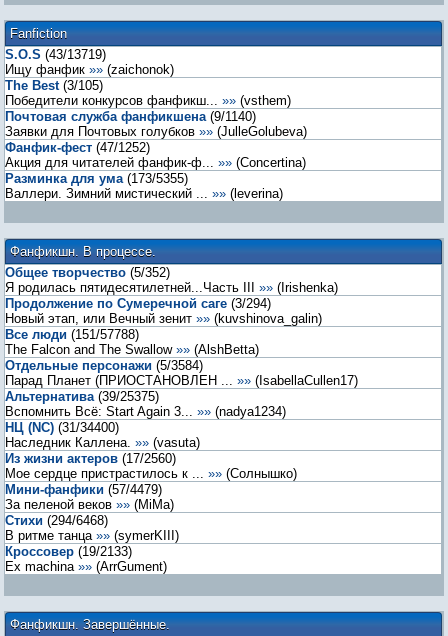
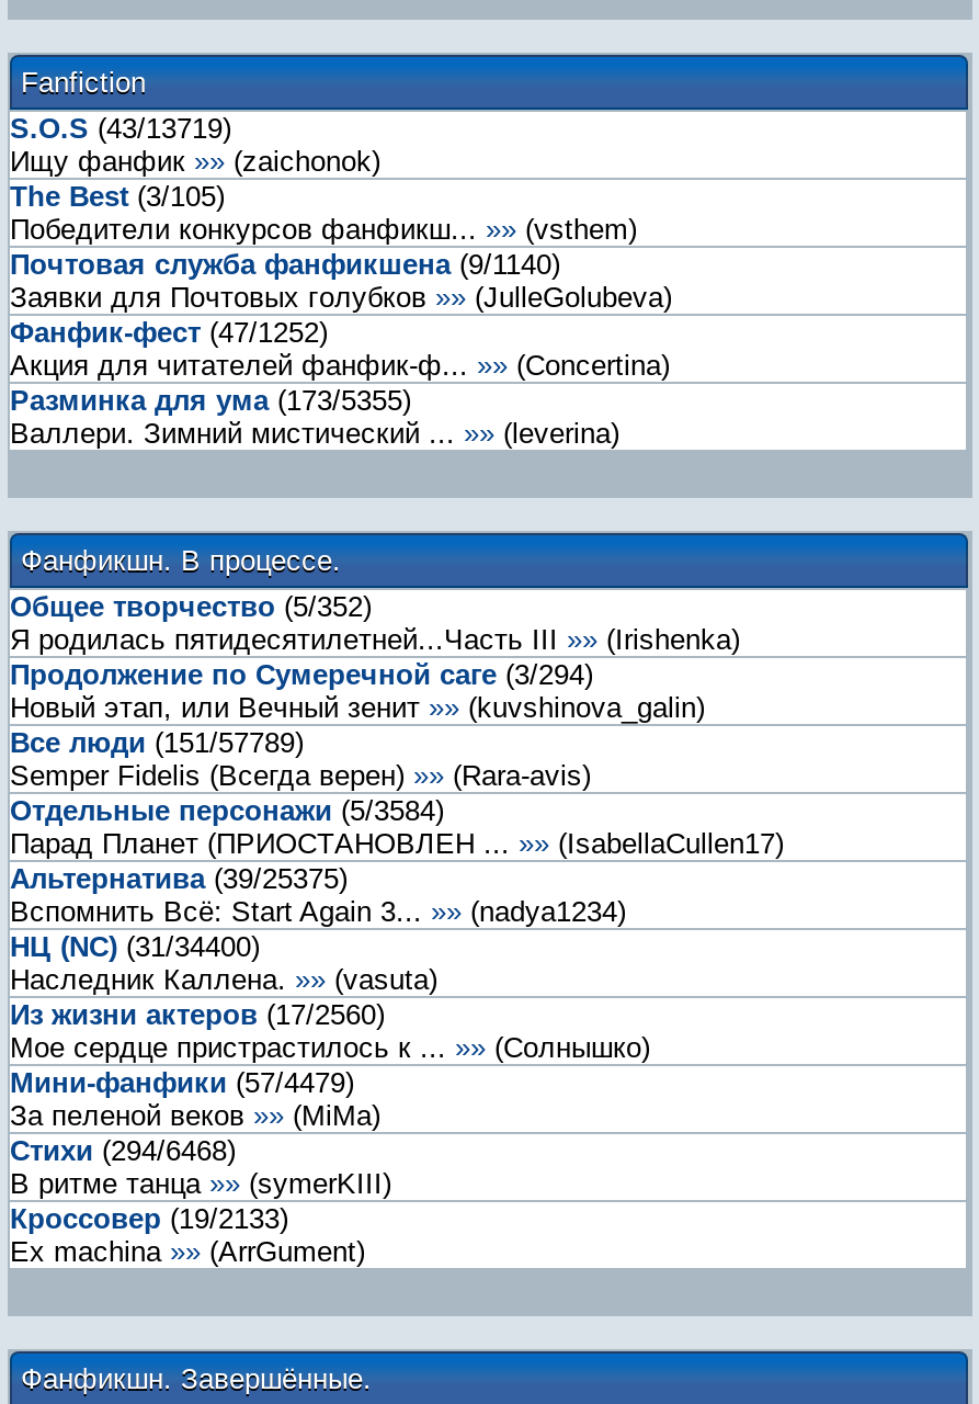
[5,327,259,357] Все люди (151/57788) | The Falcon and The Swallow »» (AlshBetta) -> [10,726,591,792] Все люди (151/57789) | Semper Fidelis (Всегда верен) »» (Rara-avis)

